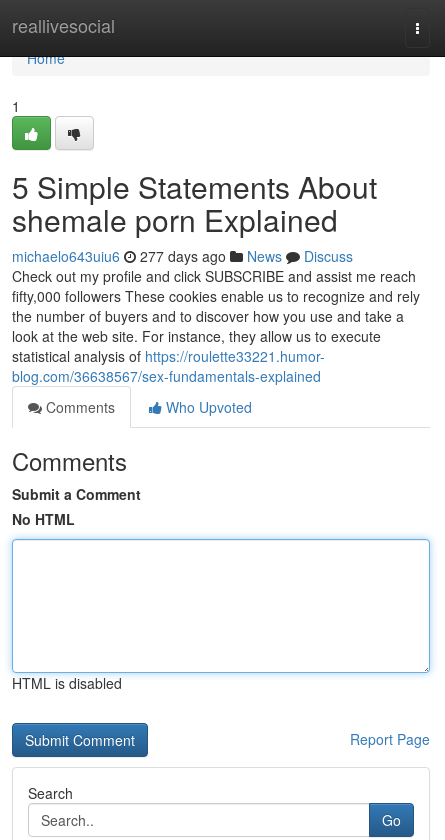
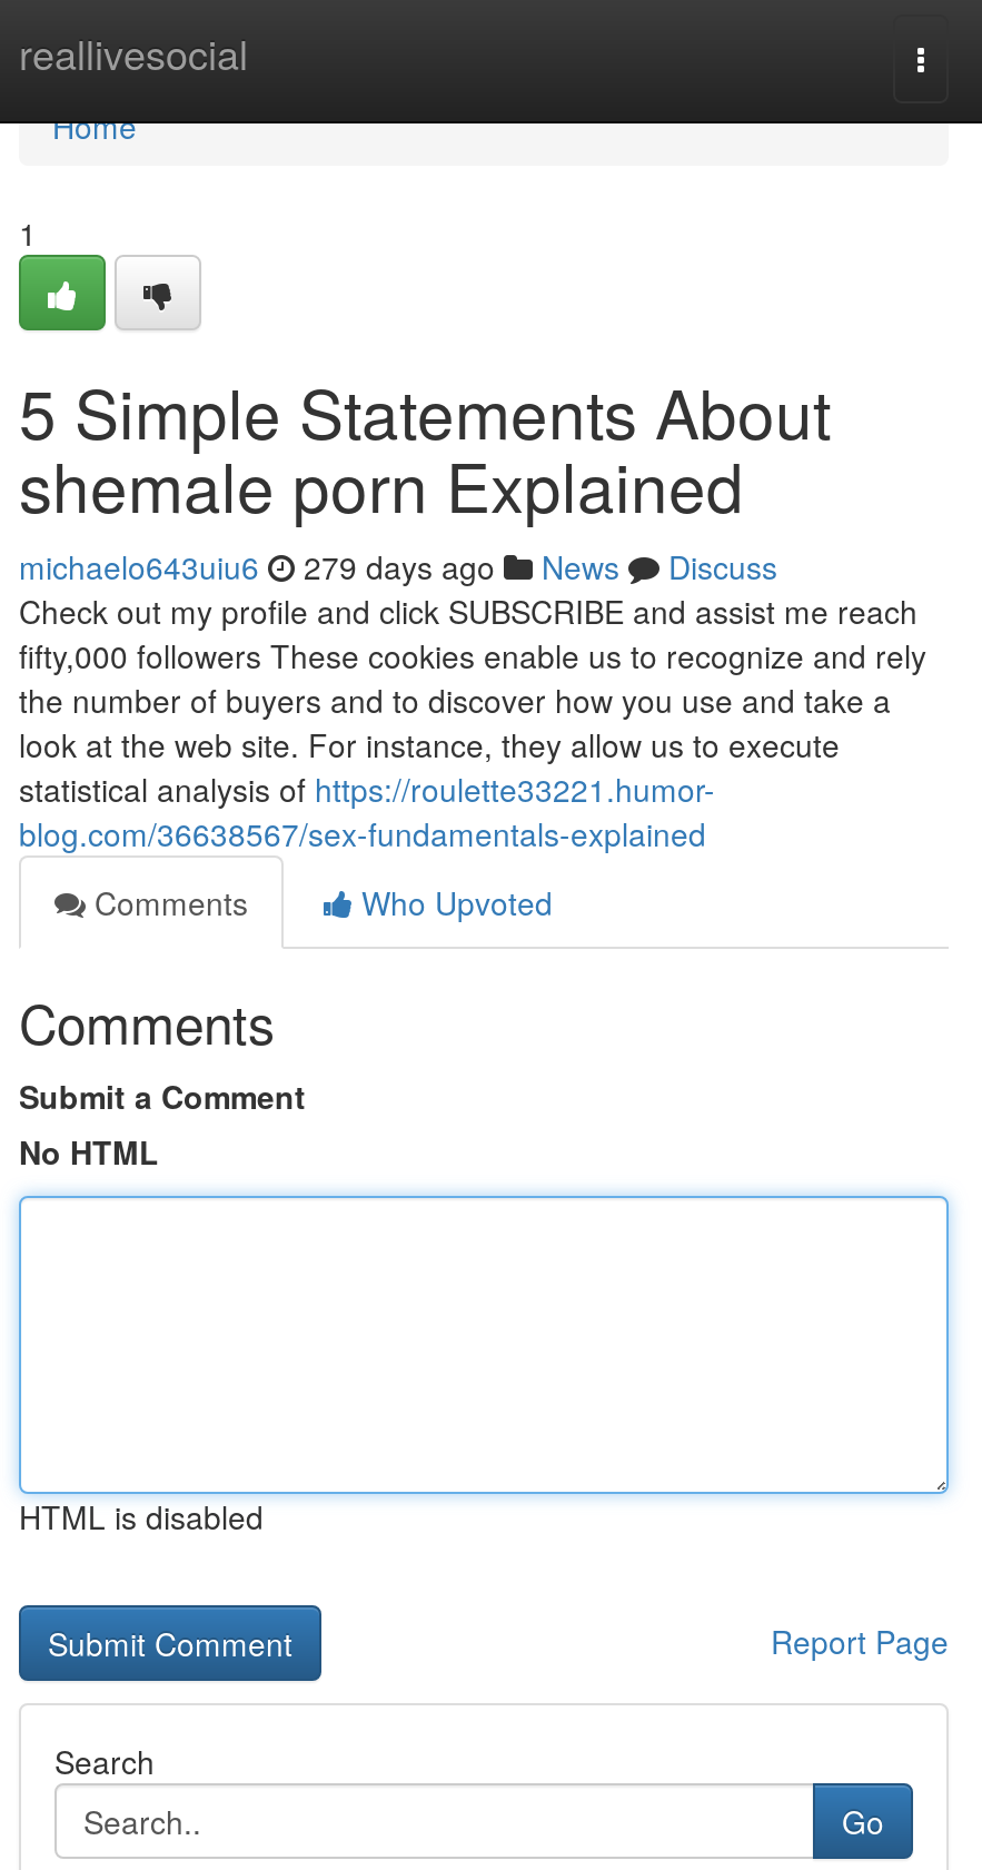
[12,246,353,266] michaelo643uiu6 277 days ago News Discuss -> [19,544,777,588] michaelo643uiu6 279 days ago News Discuss

